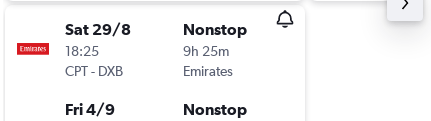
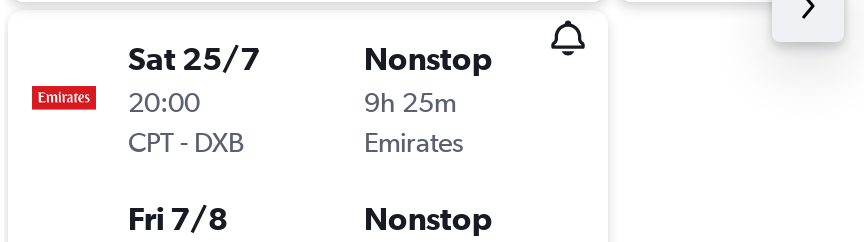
[65,20,131,38] Sat 29/8 -> [128,40,260,76] Sat 25/7
[65,43,99,59] 18:25 -> [128,86,200,118] 20:00
[65,100,115,118] Fri 4/9 -> [128,200,228,236] Fri 7/8

